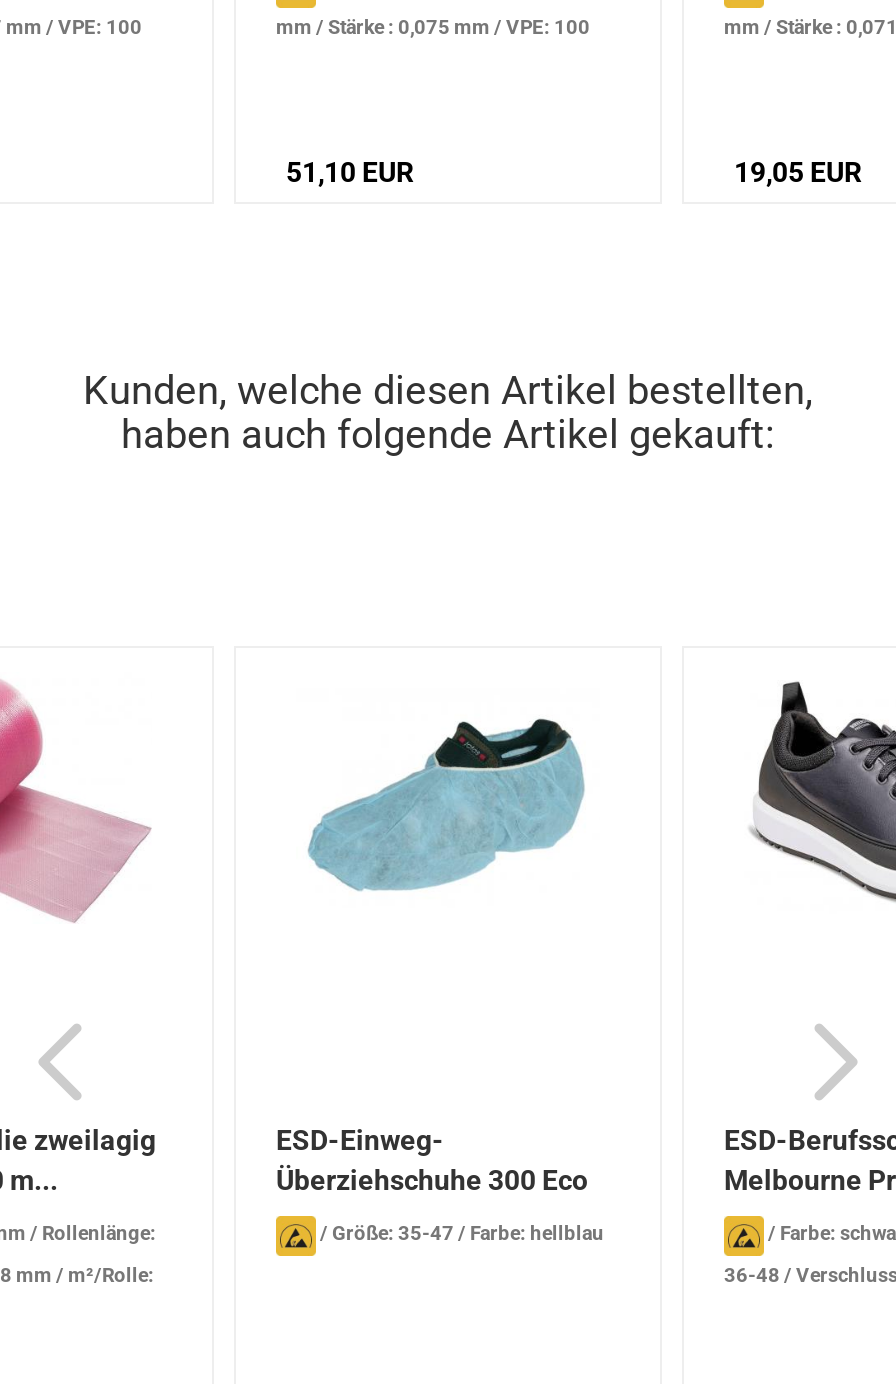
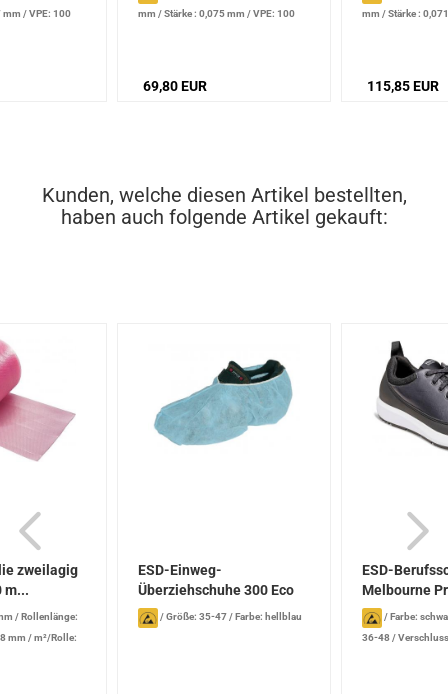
[286,157,414,189] 51,10 EUR -> [143,78,207,94] 69,80 EUR
[734,157,862,189] 19,05 EUR -> [367,78,439,94] 115,85 EUR

